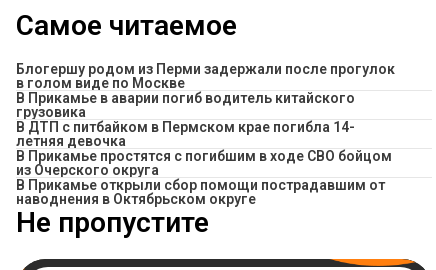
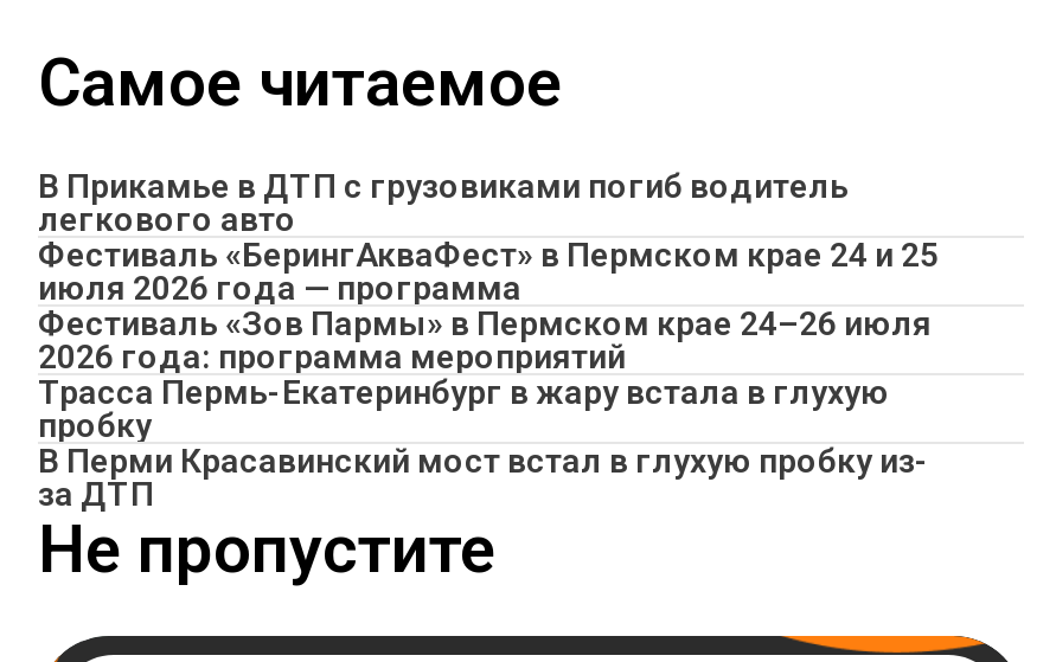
[16,61,395,207] Блогершу родом из Перми задержали после прогулок | в голом виде по Москве | В Прикамье в аварии погиб водитель китайского | грузовика | В ДТП с питбайком в Пермском крае погибла 14- | летняя девочка | В Прикамье простятся с погибшим в ходе СВО бойцом | из Очерского округа | В Прикамье открыли сбор помощи пострадавшим от | наводнения в Октябрьском округе -> [38,168,939,514] В Прикамье в ДТП с грузовиками погиб водитель | легкового авто | Фестиваль «БерингАкваФест» в Пермском крае 24 и 25 | июля 2026 года — программа | Фестиваль «Зов Пармы» в Пермском крае 24–26 июля | 2026 года: программа мероприятий | Трасса Пермь-Екатеринбург в жару встала в глухую | пробку | В Перми Красавинский мост встал в глухую пробку из- | за ДТП

